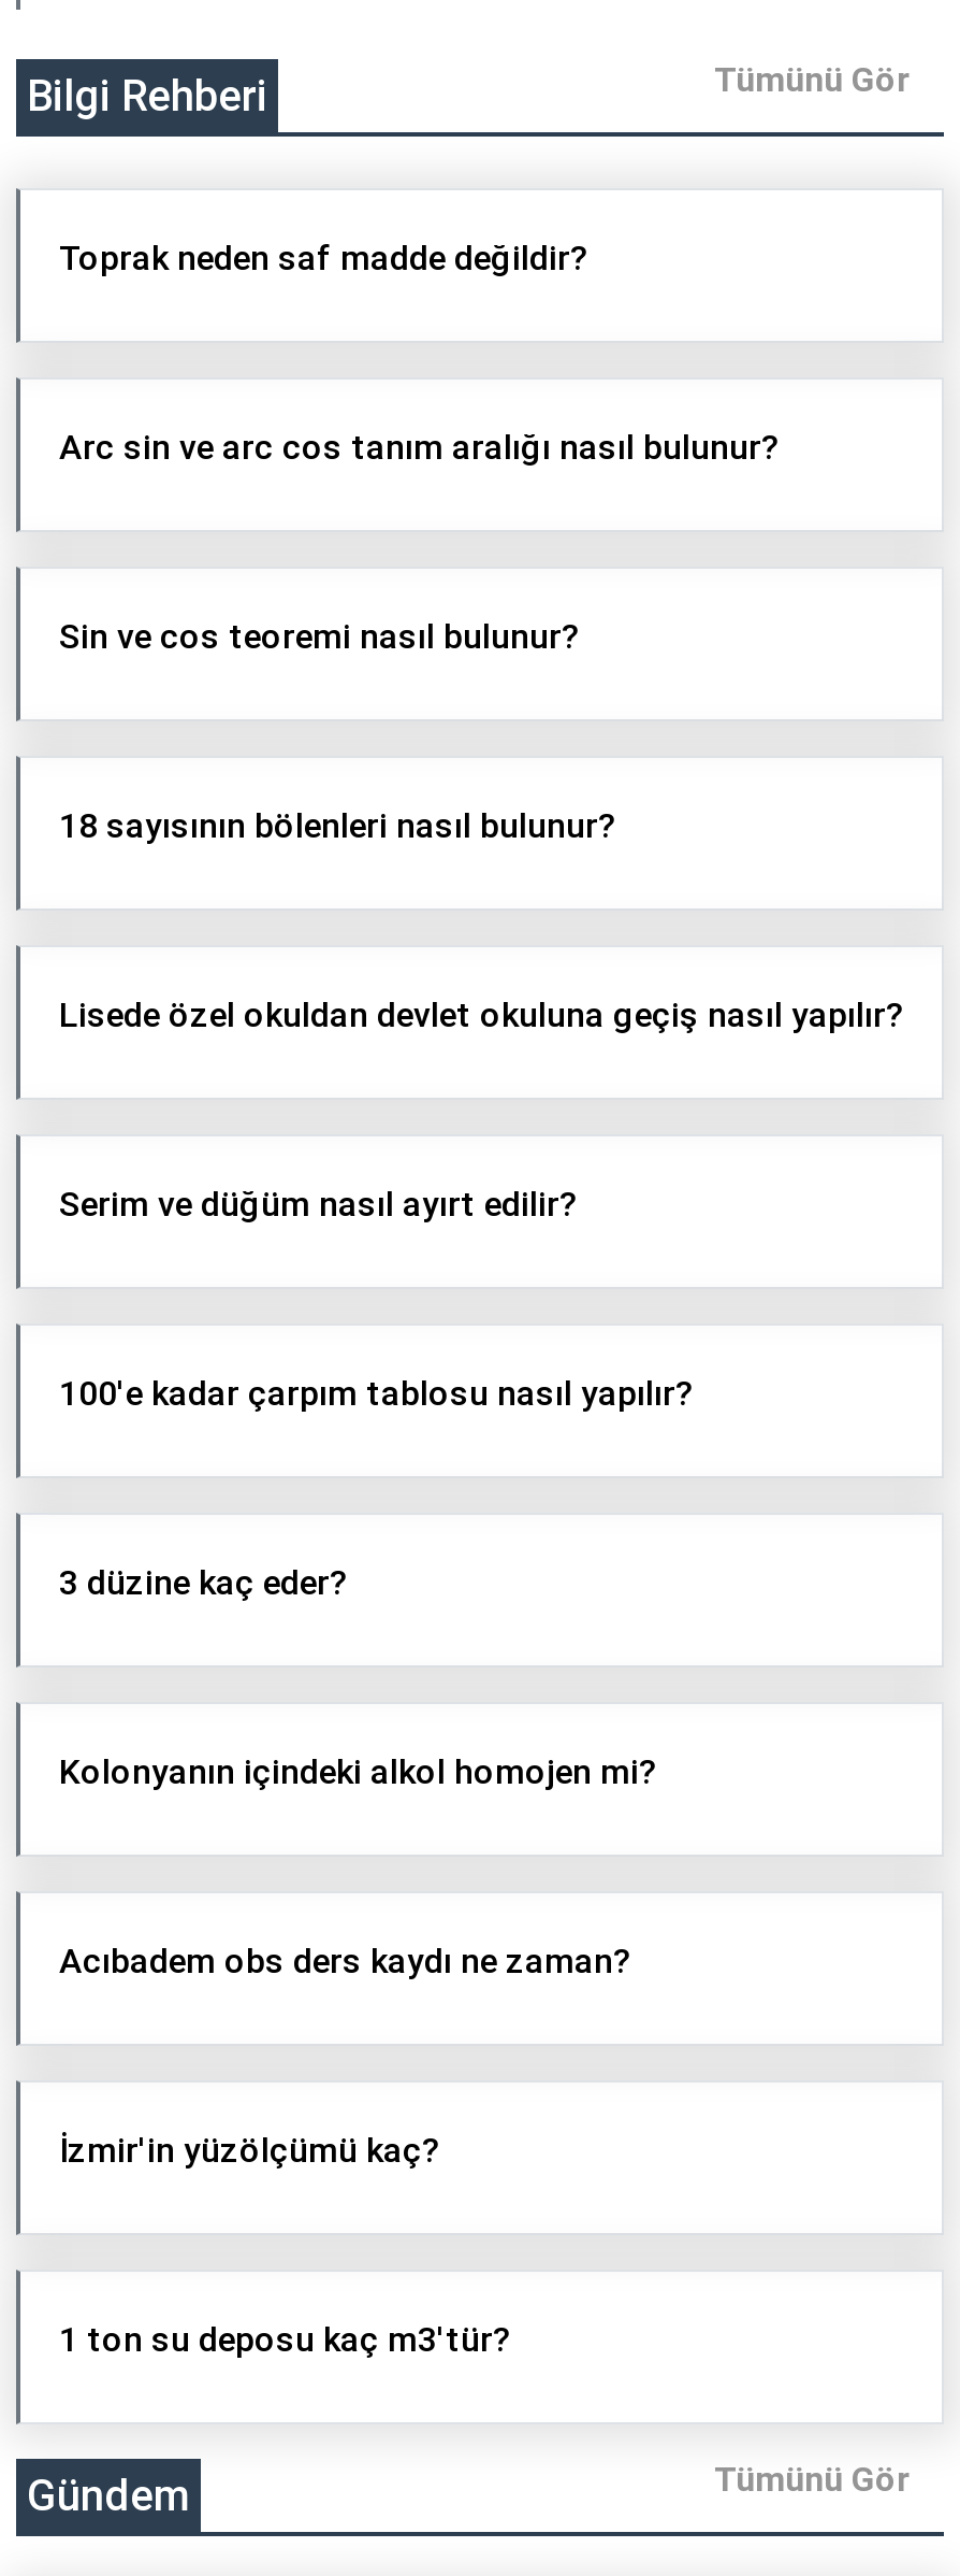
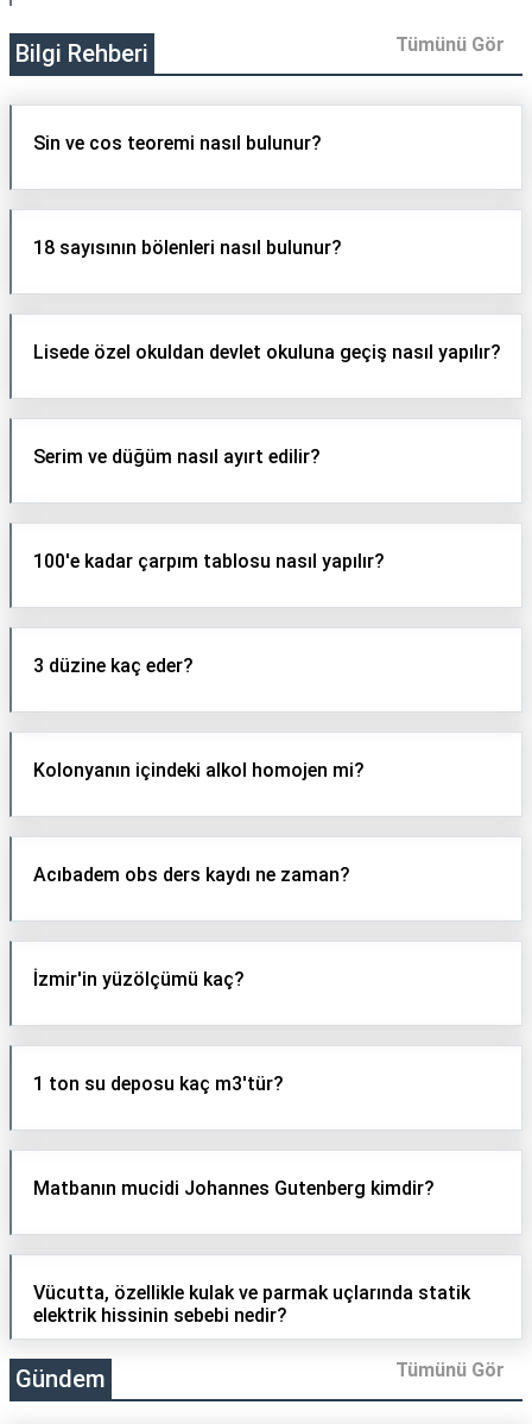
[59,238,590,279] Toprak neden saf madde değildir? -> none
[59,428,781,469] Arc sin ve arc cos tanım aralığı nasıl bulunur? -> none
moved [59,617,905,2361] -> [33,132,501,1095]: Sin ve cos teoremi nasıl bulunur? | 18 sayısının bölenleri nasıl bulunur? | Lisede özel okuldan devlet okuluna geçiş nasıl yapılır? | ... | İzmir'in yüzölçümü kaç? | 1 ton su deposu kaç m3'tür?
none -> [33,1177,435,1200] Matbanın mucidi Johannes Gutenberg kimdir?
none -> [33,1282,470,1327] Vücutta, özellikle kulak ve parmak uçlarında statik | elektrik hissinin sebebi nedir?

